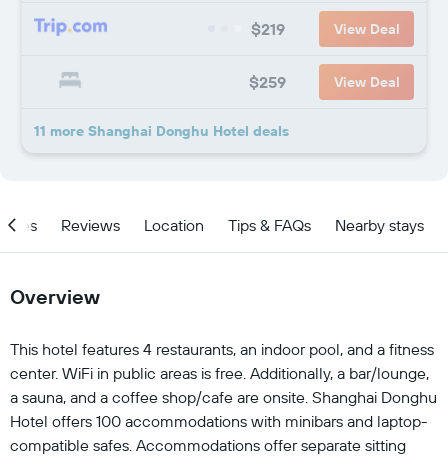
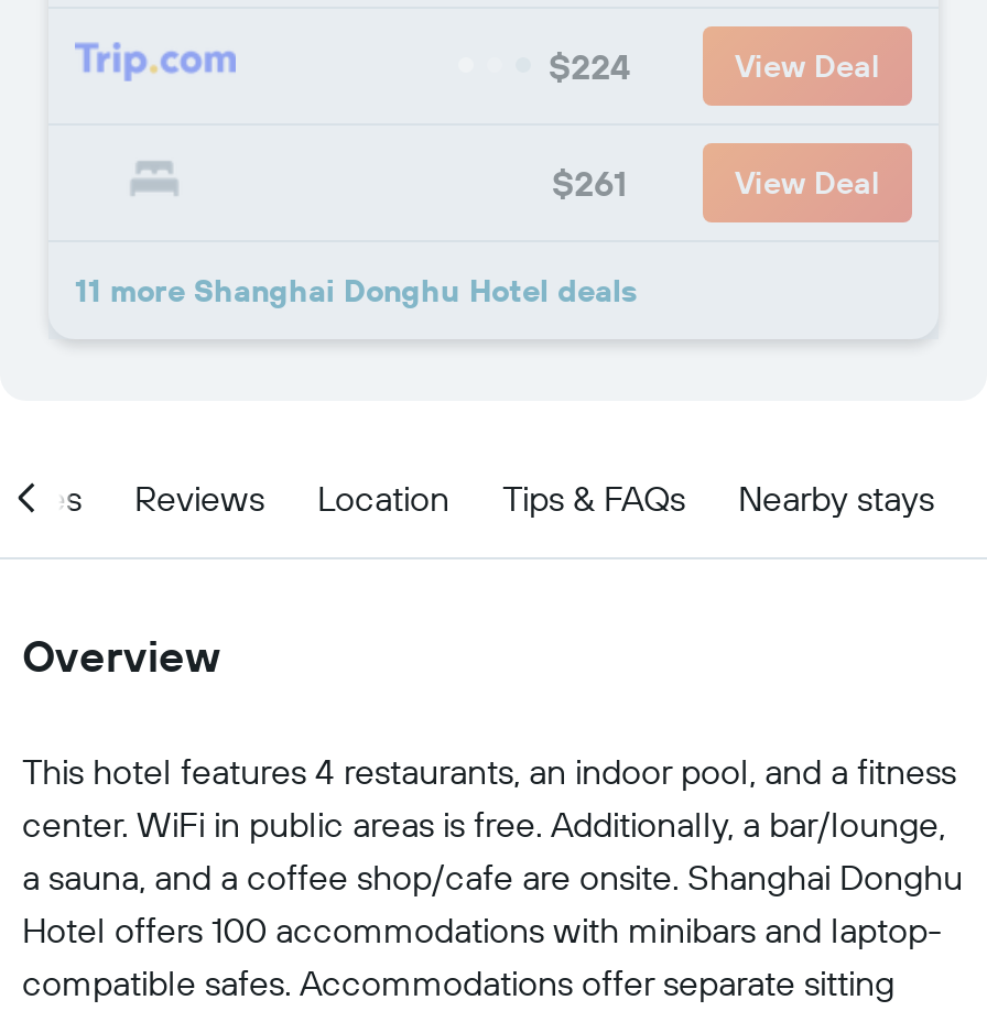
[250,19,284,39] $219 -> [549,44,630,88] $224
[249,72,286,92] $259 -> [552,161,627,205] $261

